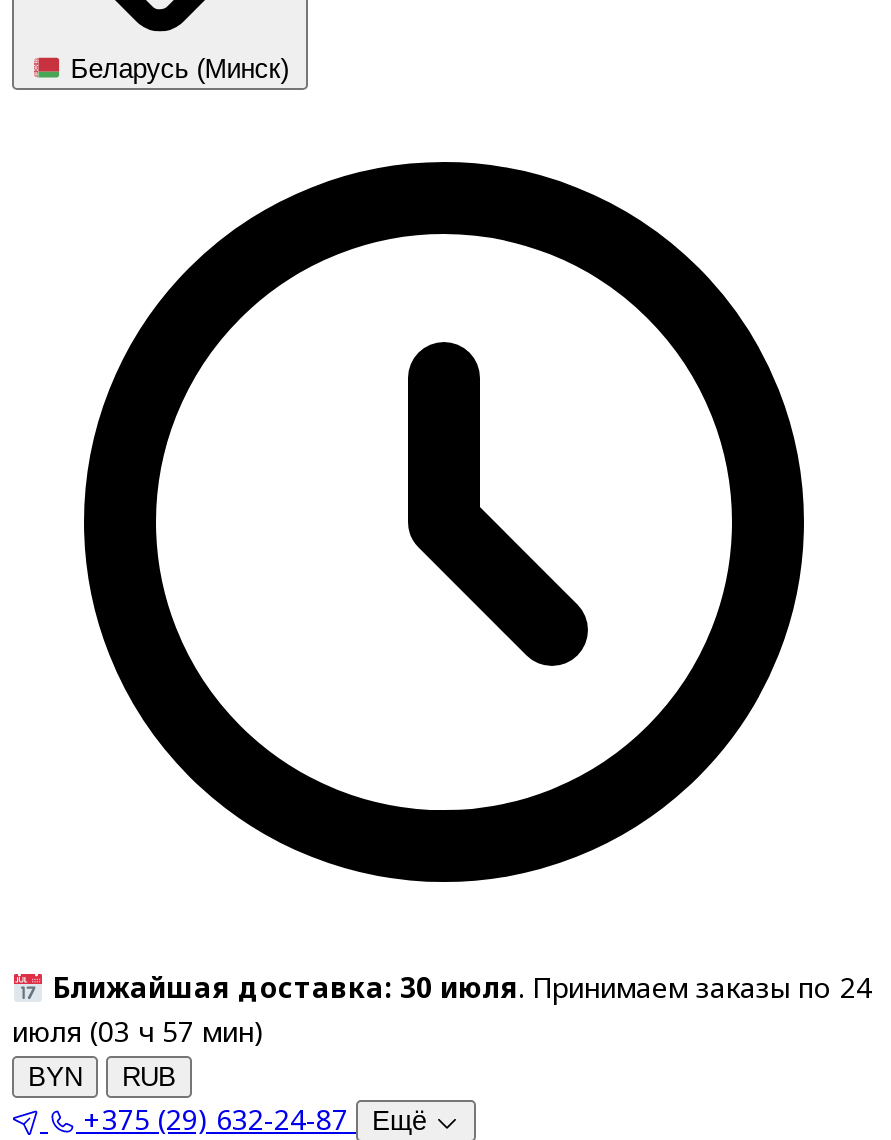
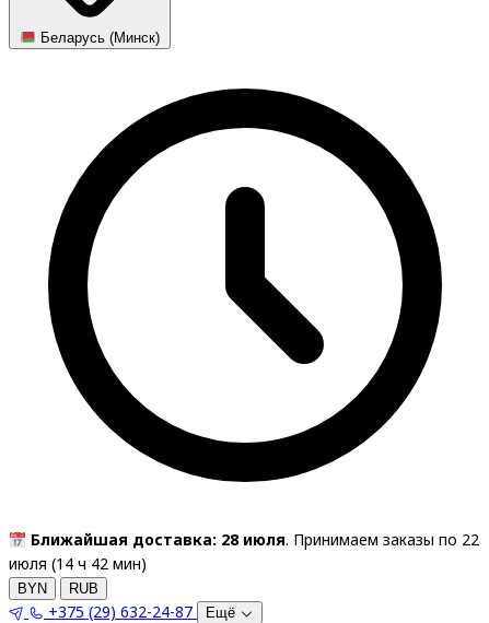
[52,968,872,1006] Ближайшая доставка: 30 июля. Принимаем заказы по 24 -> [31,529,479,550] Ближайшая доставка: 28 июля. Принимаем заказы по 22
[12,1012,264,1050] июля (03 ч 57 мин) -> [9,553,147,574] июля (14 ч 42 мин)

